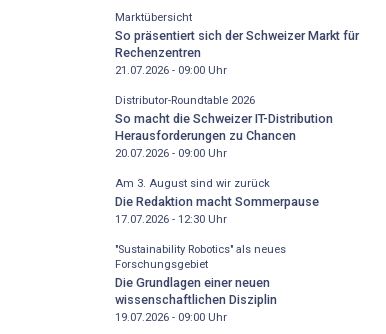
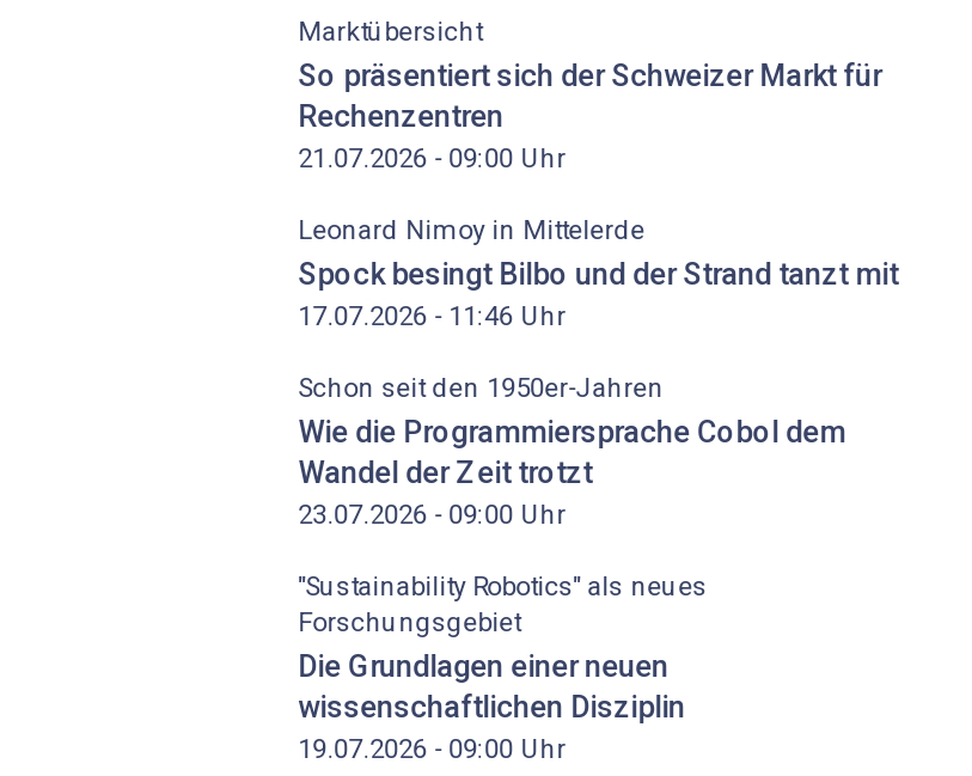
[115,94,333,160] Distributor-Roundtable 2026 | So macht die Schweizer IT-Distribution | Herausforderungen zu Chancen | 20.07.2026 - 09:00 Uhr -> [298,214,898,331] Leonard Nimoy in Mittelerde | Spock besingt Bilbo und der Strand tanzt mit | 17.07.2026 - 11:46 Uhr
[115,177,319,226] Am 3. August sind wir zurück | Die Redaktion macht Sommerpause | 17.07.2026 - 12:30 Uhr -> [298,372,846,530] Schon seit den 1950er-Jahren | Wie die Programmiersprache Cobol dem | Wandel der Zeit trotzt | 23.07.2026 - 09:00 Uhr

